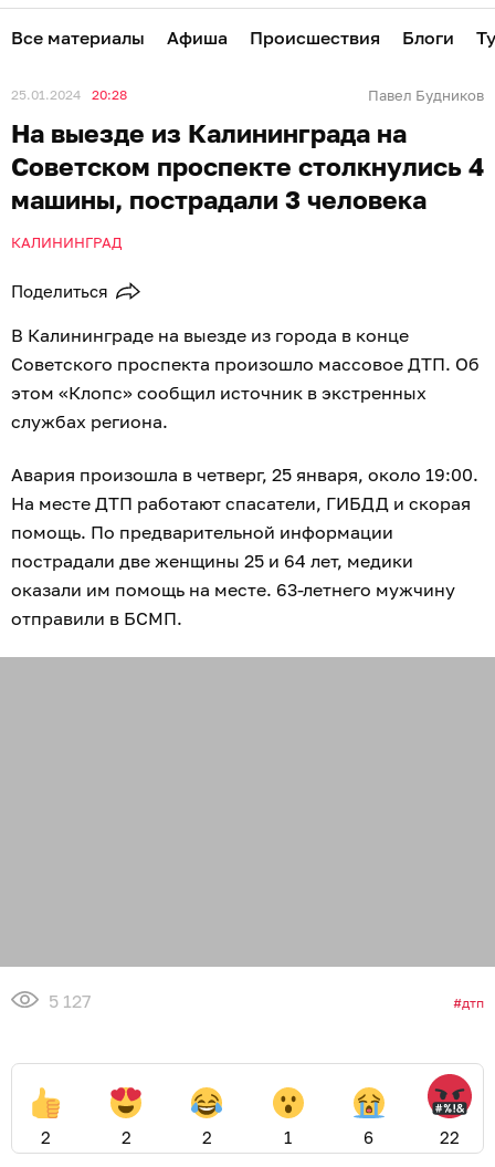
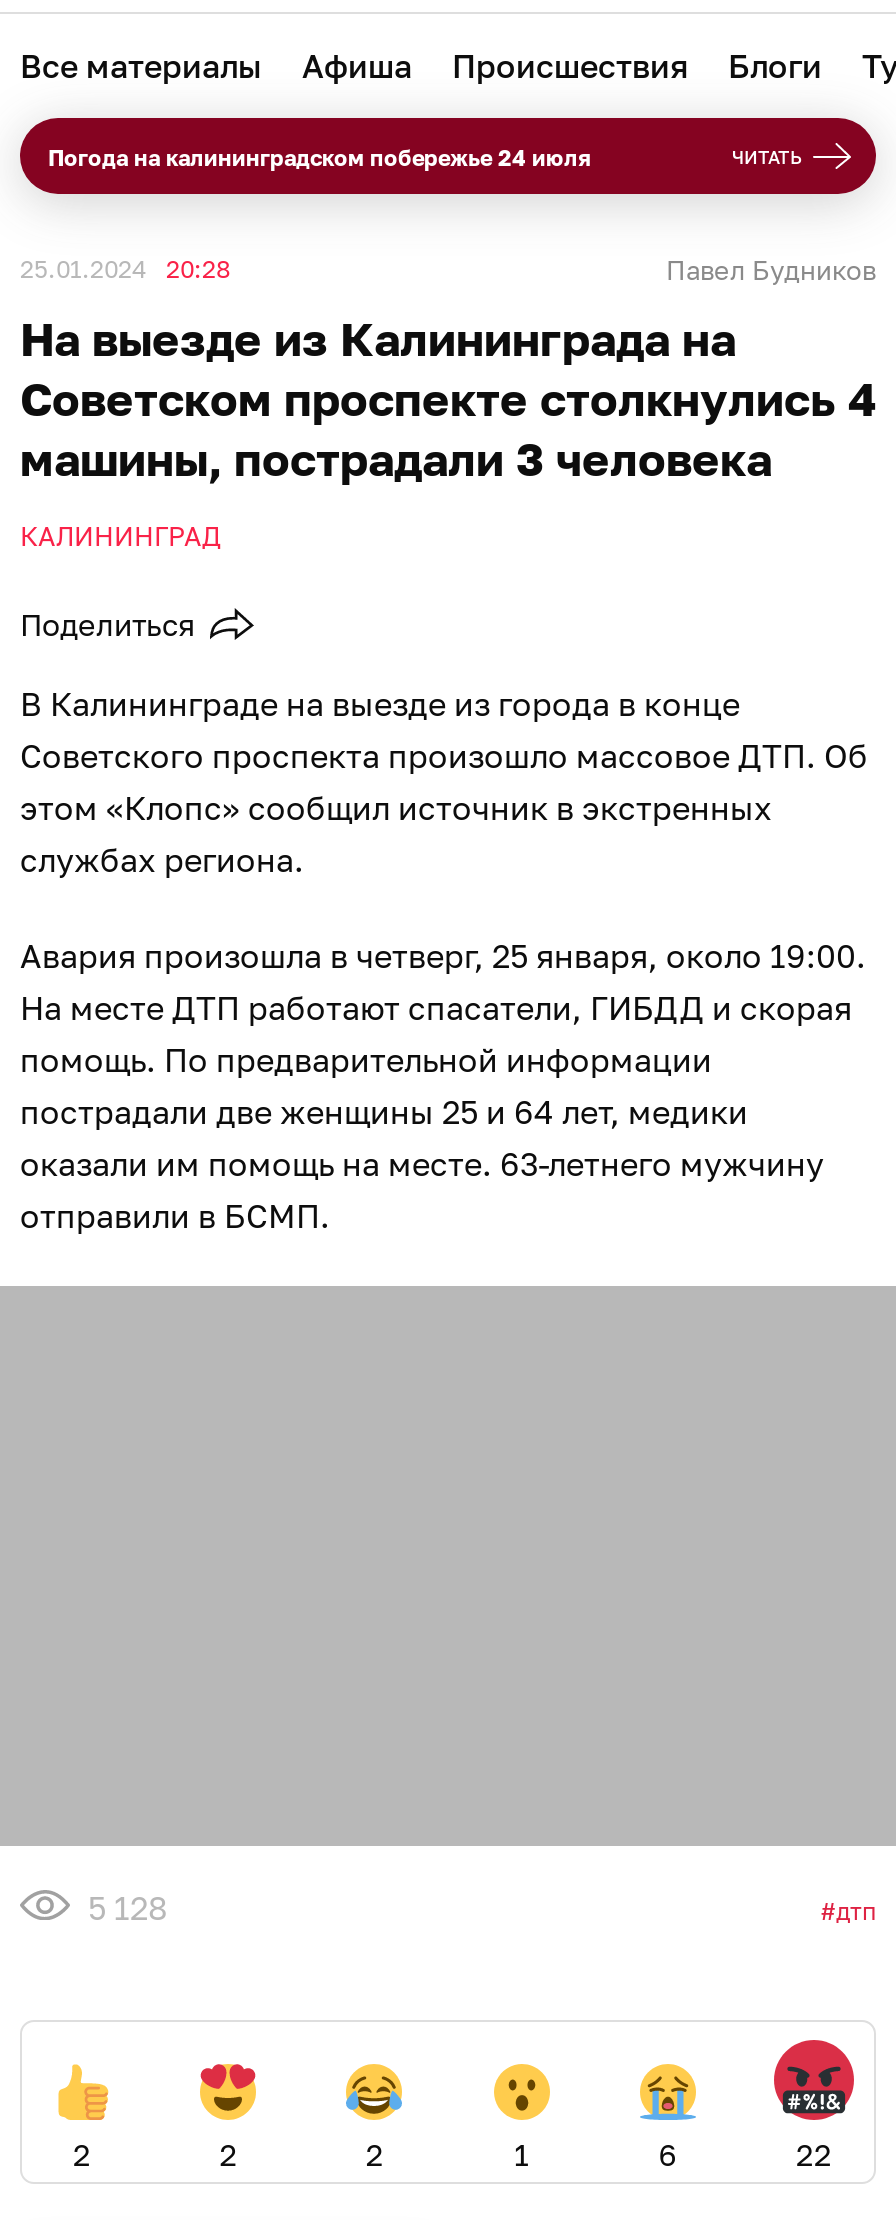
none -> [48,143,802,169] Погода на калининградском побережье 24 июля | ЧИТАТЬ
[44,990,91,1012] 5 127 -> [80,1888,168,1928] 5 128

